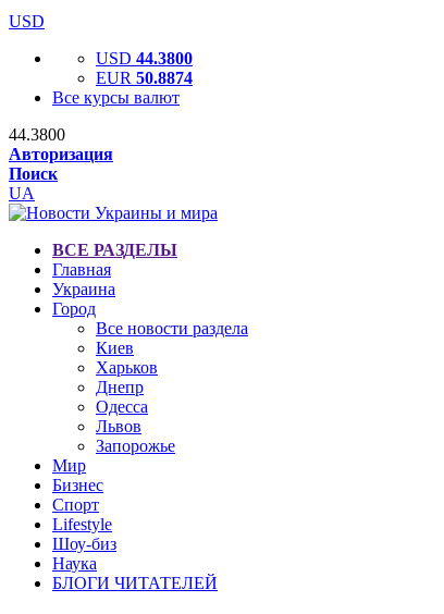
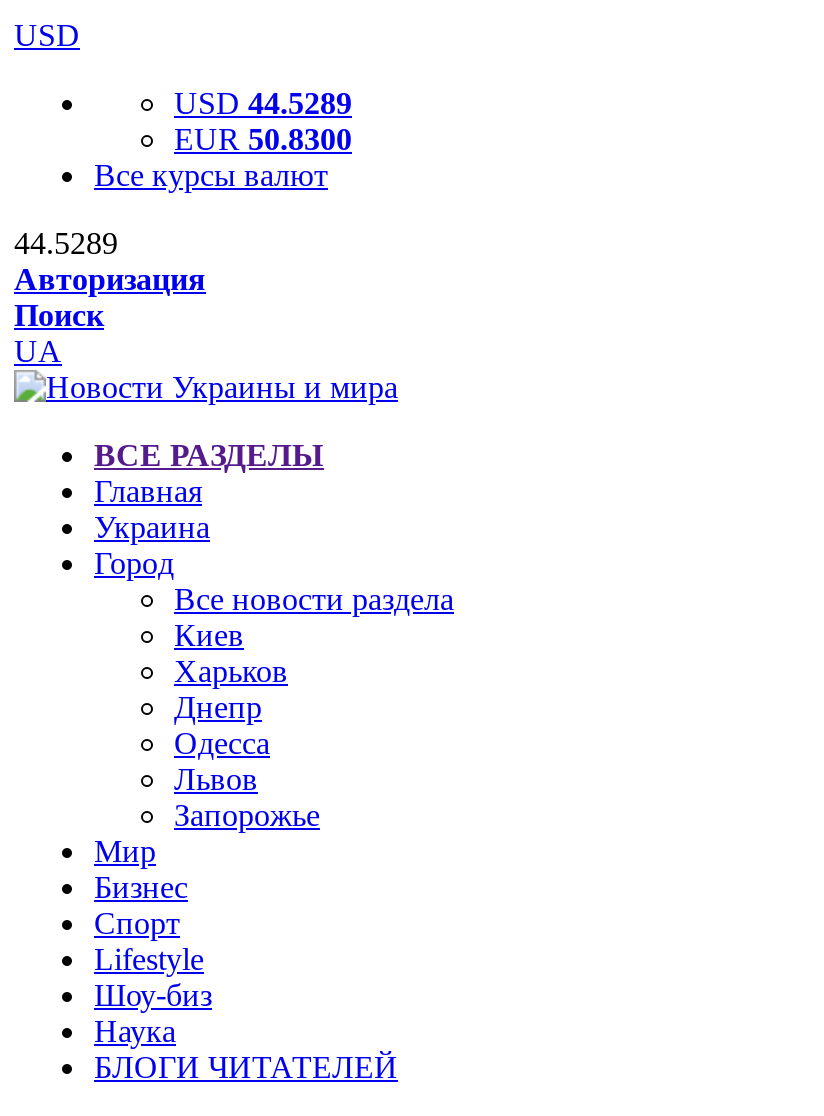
[96,49,193,67] USD 44.3800 -> [174,86,352,120] USD 44.5289
[96,69,193,87] EUR 50.8874 -> [174,122,352,156] EUR 50.8300
[9,125,65,144] 44.3800 -> [14,226,118,260] 44.5289

